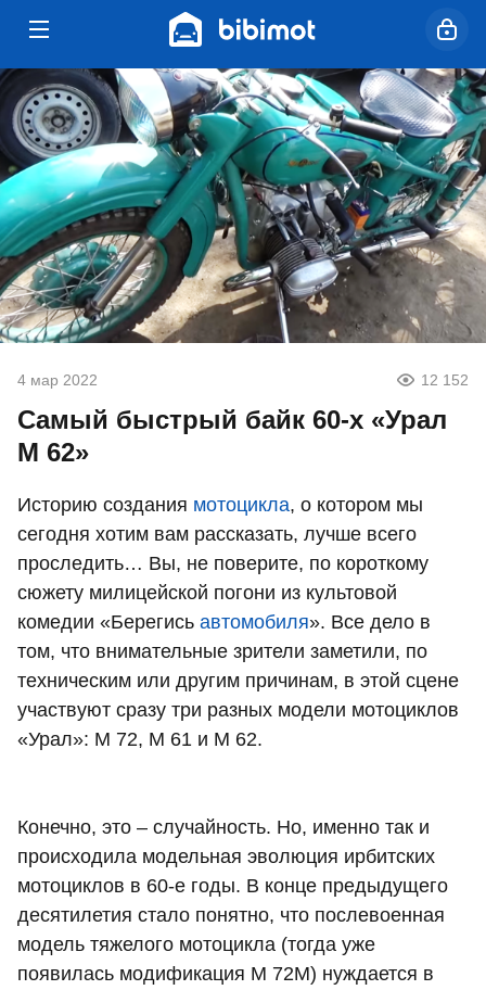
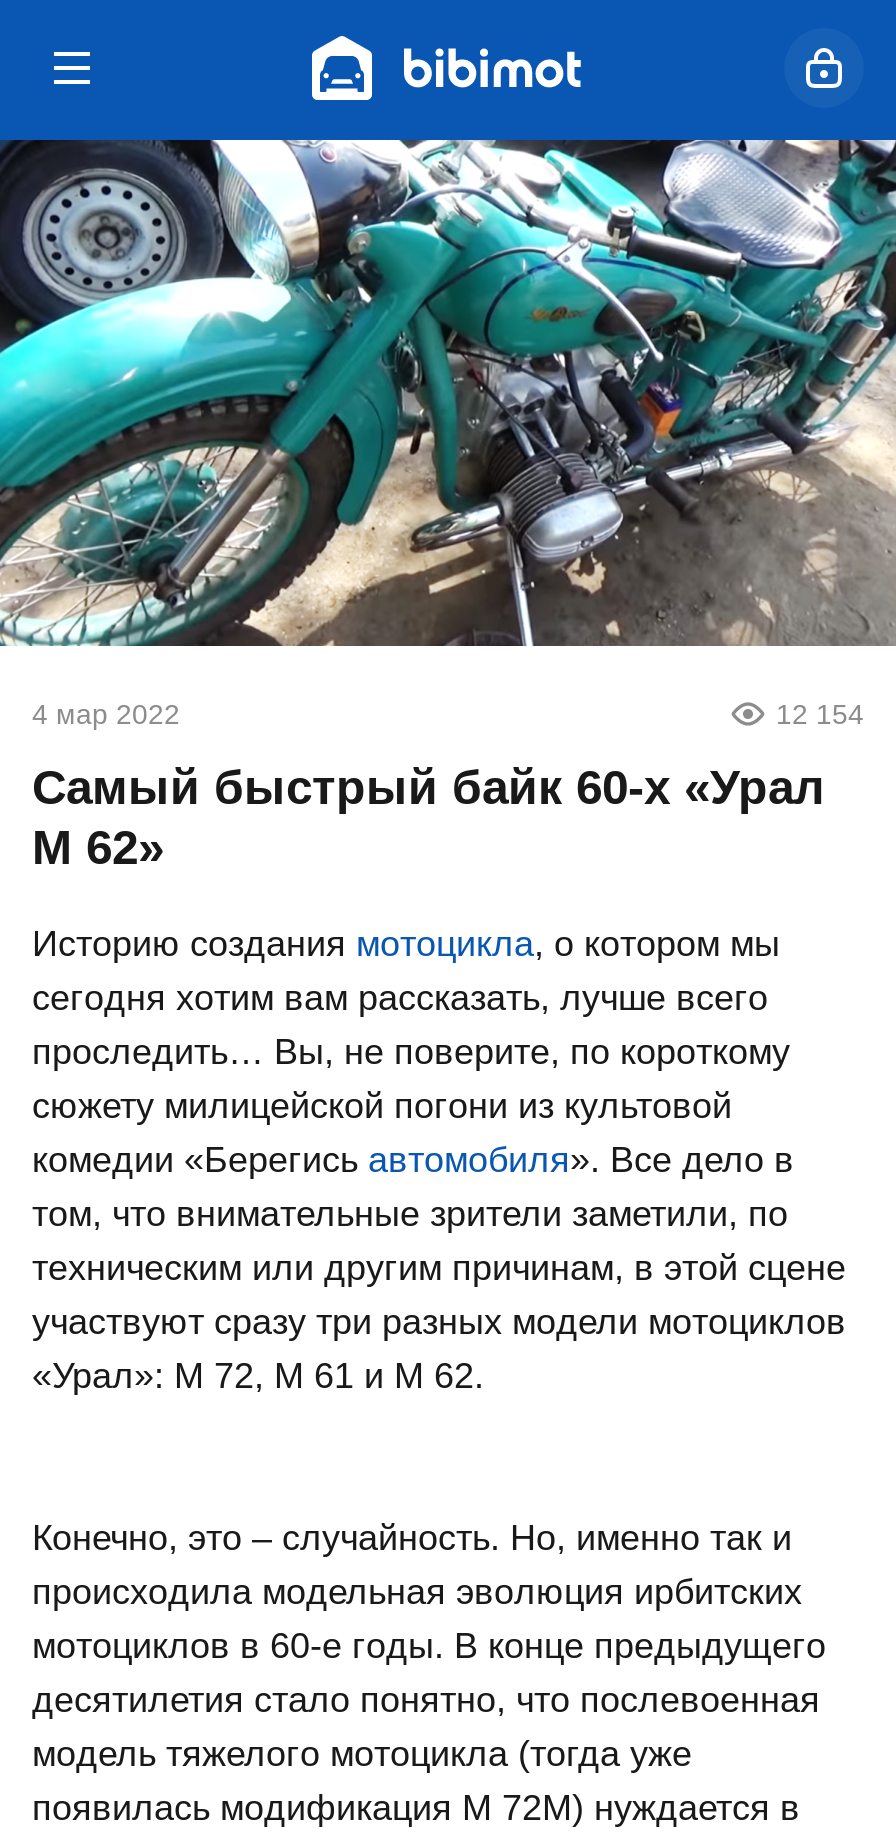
[421,371,469,389] 12 152 -> [776,698,864,730] 12 154

